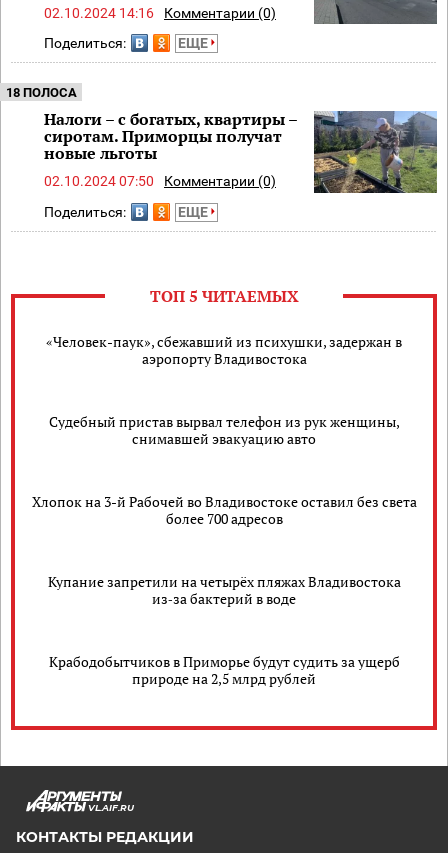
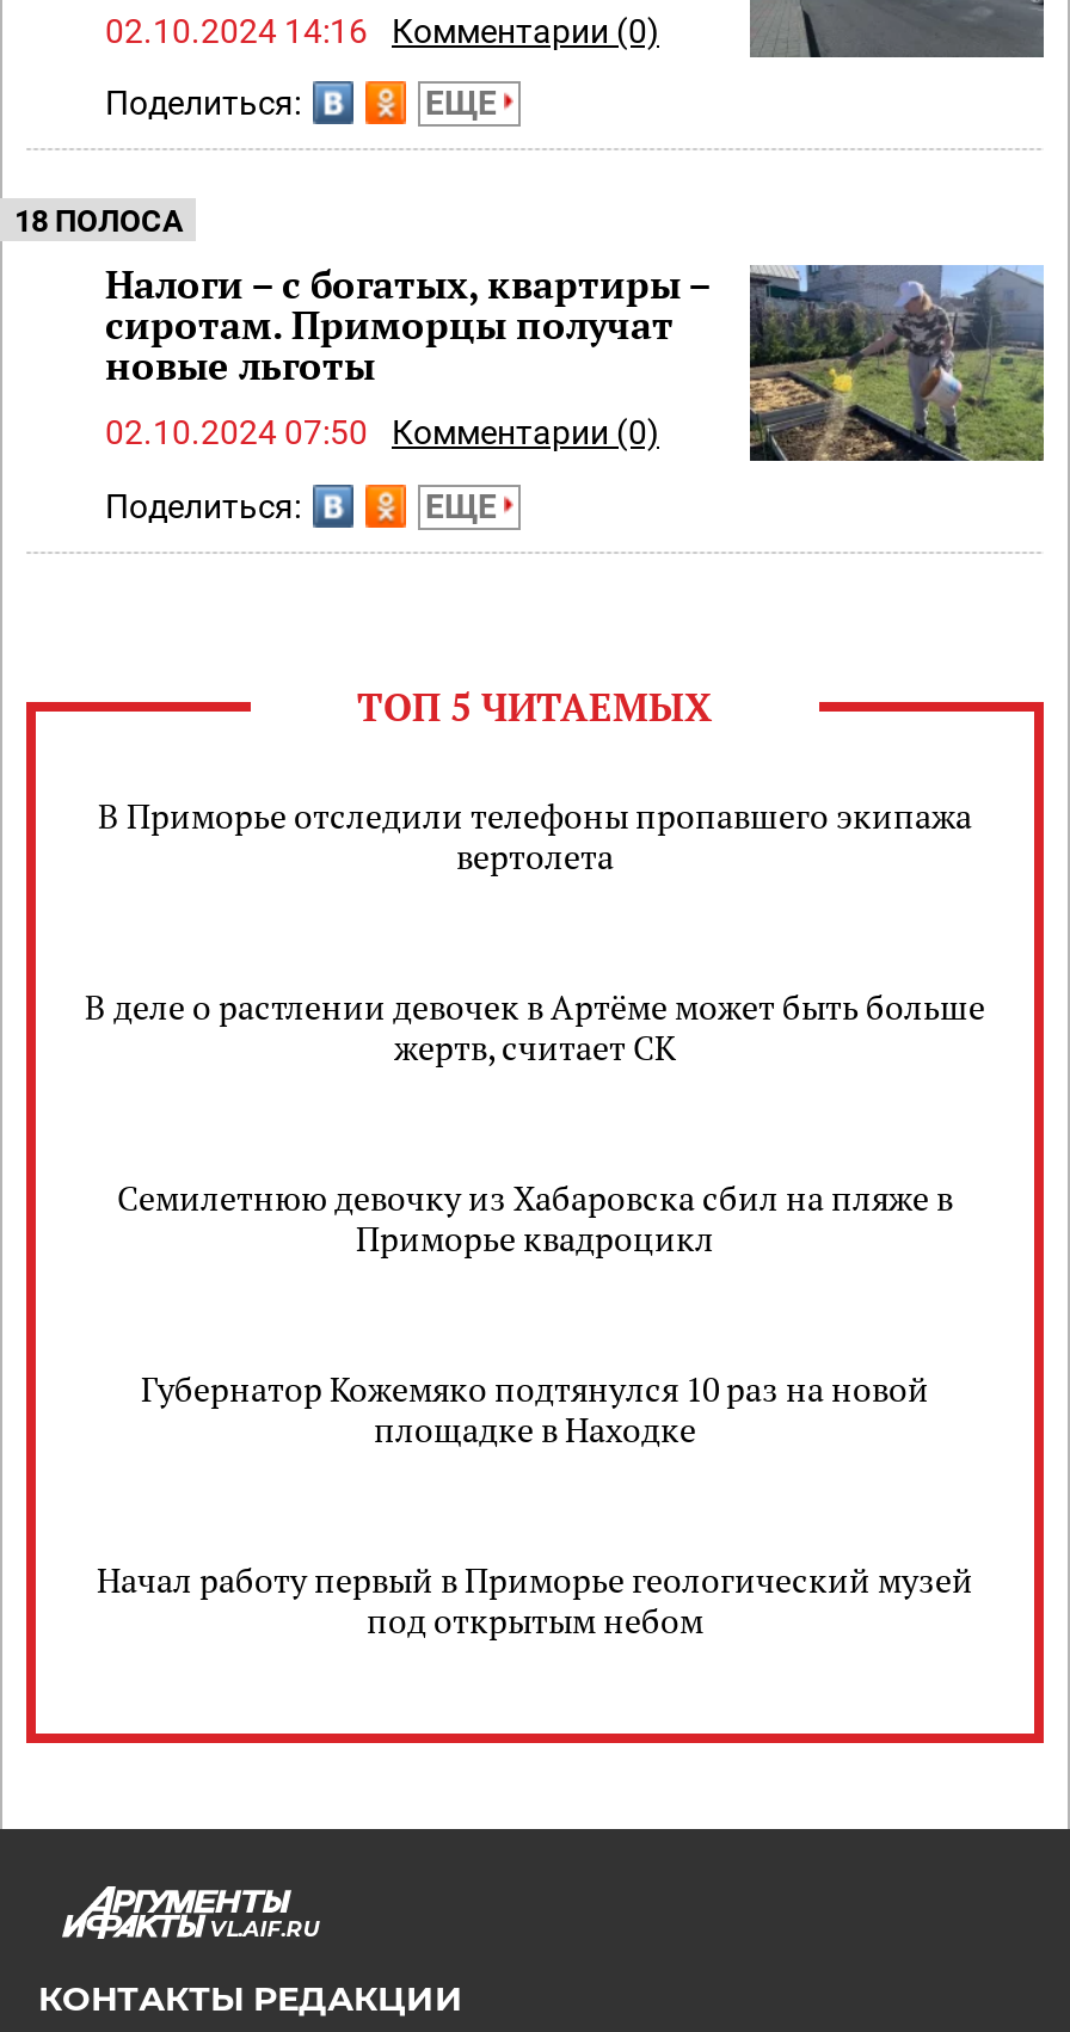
[46,332,402,368] «Человек-паук», сбежавший из психушки, задержан в | аэропорту Владивостока -> [98,792,972,878] В Приморье отследили телефоны пропавшего экипажа | вертолета
[48,412,399,448] Судебный пристав вырвал телефон из рук женщины, | снимавшей эвакуацию авто -> [85,983,985,1069] В деле о растлении девочек в Артёме может быть больше | жертв, считает СК
[31,492,416,528] Хлопок на 3-й Рабочей во Владивостоке оставил без света | более 700 адресов -> [117,1174,953,1260] Семилетнюю девочку из Хабаровска сбил на пляже в | Приморье квадроцикл
[47,572,400,608] Купание запретили на четырёх пляжах Владивостока | из‑за бактерий в воде -> [141,1365,929,1451] Губернатор Кожемяко подтянулся 10 раз на новой | площадке в Находке
[48,652,399,688] Крабодобытчиков в Приморье будут судить за ущерб | природе на 2,5 млрд рублей -> [97,1556,973,1642] Начал работу первый в Приморье геологический музей | под открытым небом

